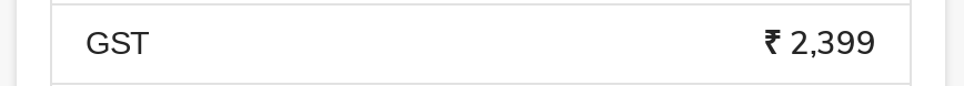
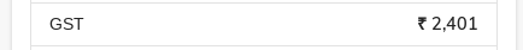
[763,23,876,63] ₹ 2,399 -> [417,13,478,35] ₹ 2,401

